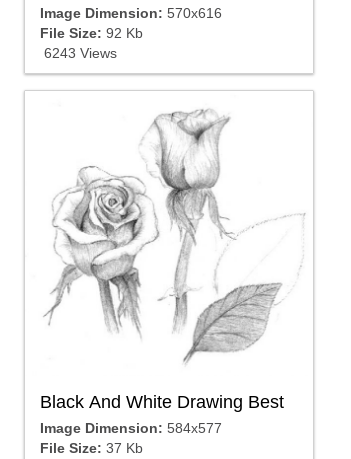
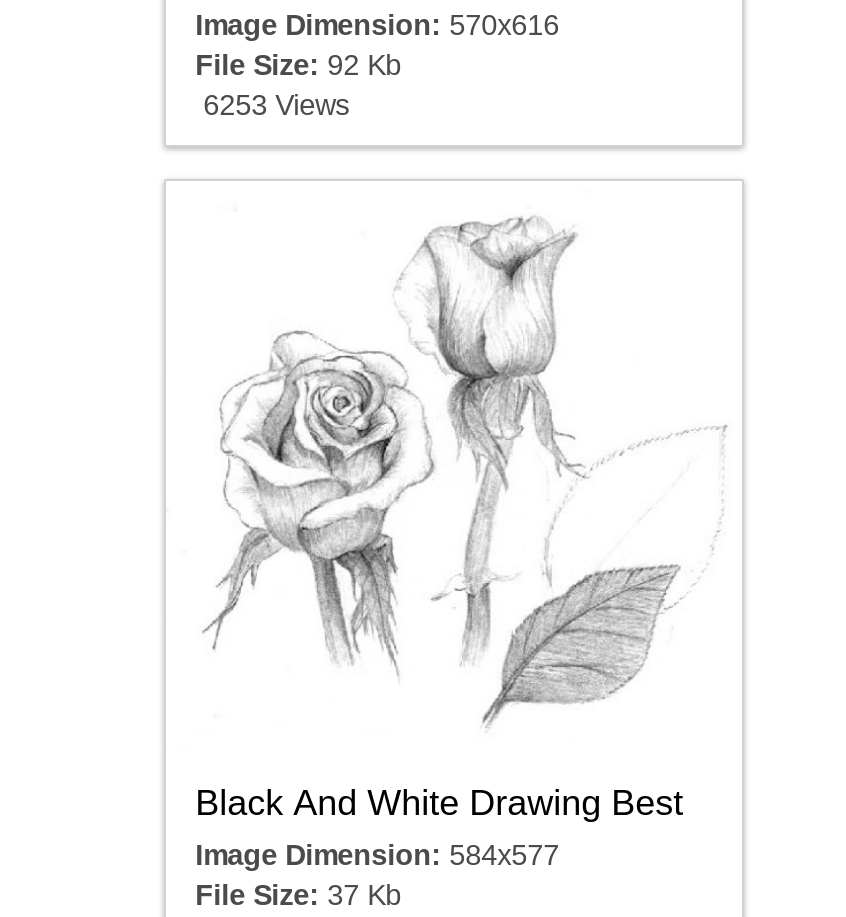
[40,45,117,61] 6243 Views -> [195,90,349,122] 6253 Views

